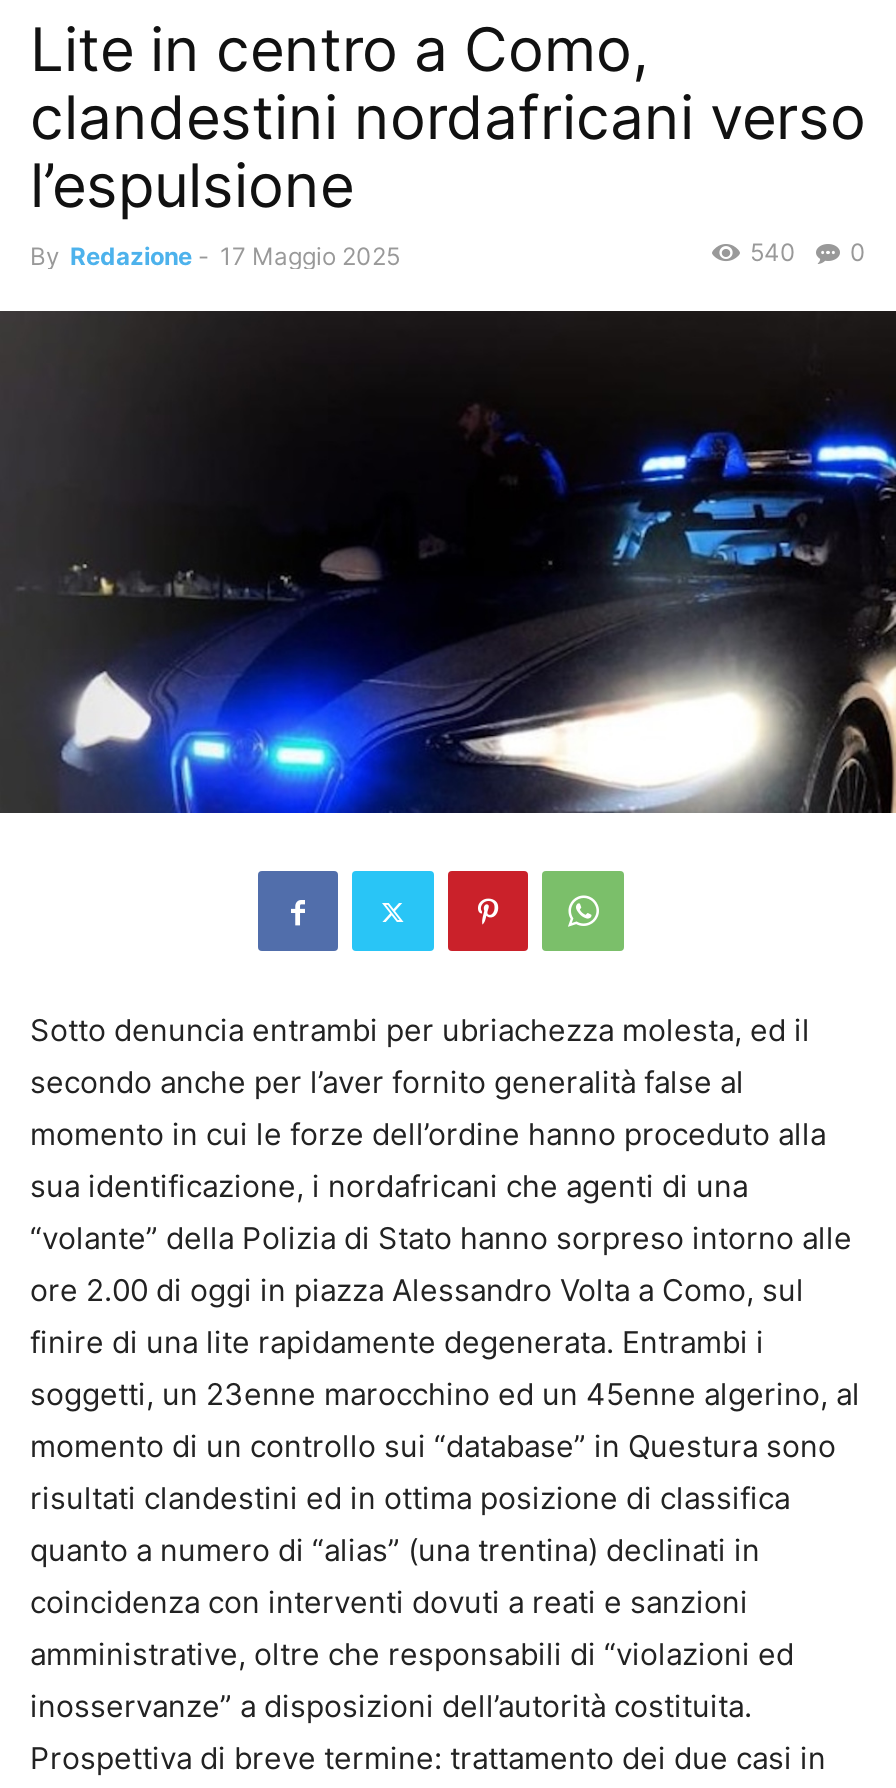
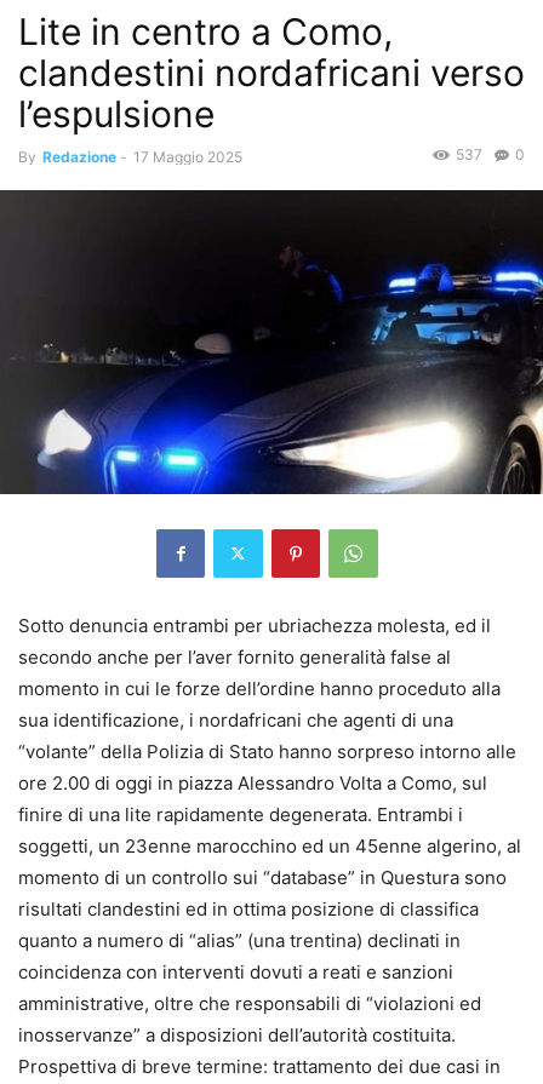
[750,237,866,267] 540 0 -> [456,145,525,164] 537 0

